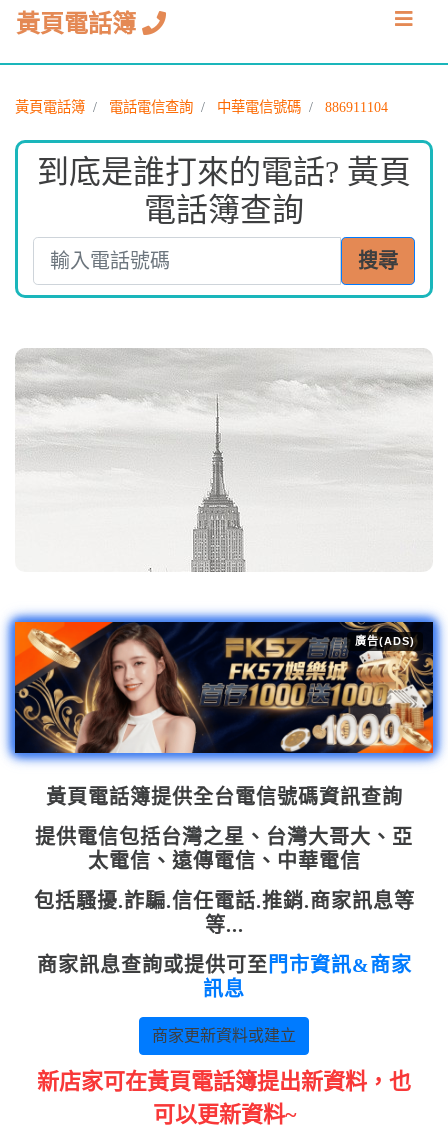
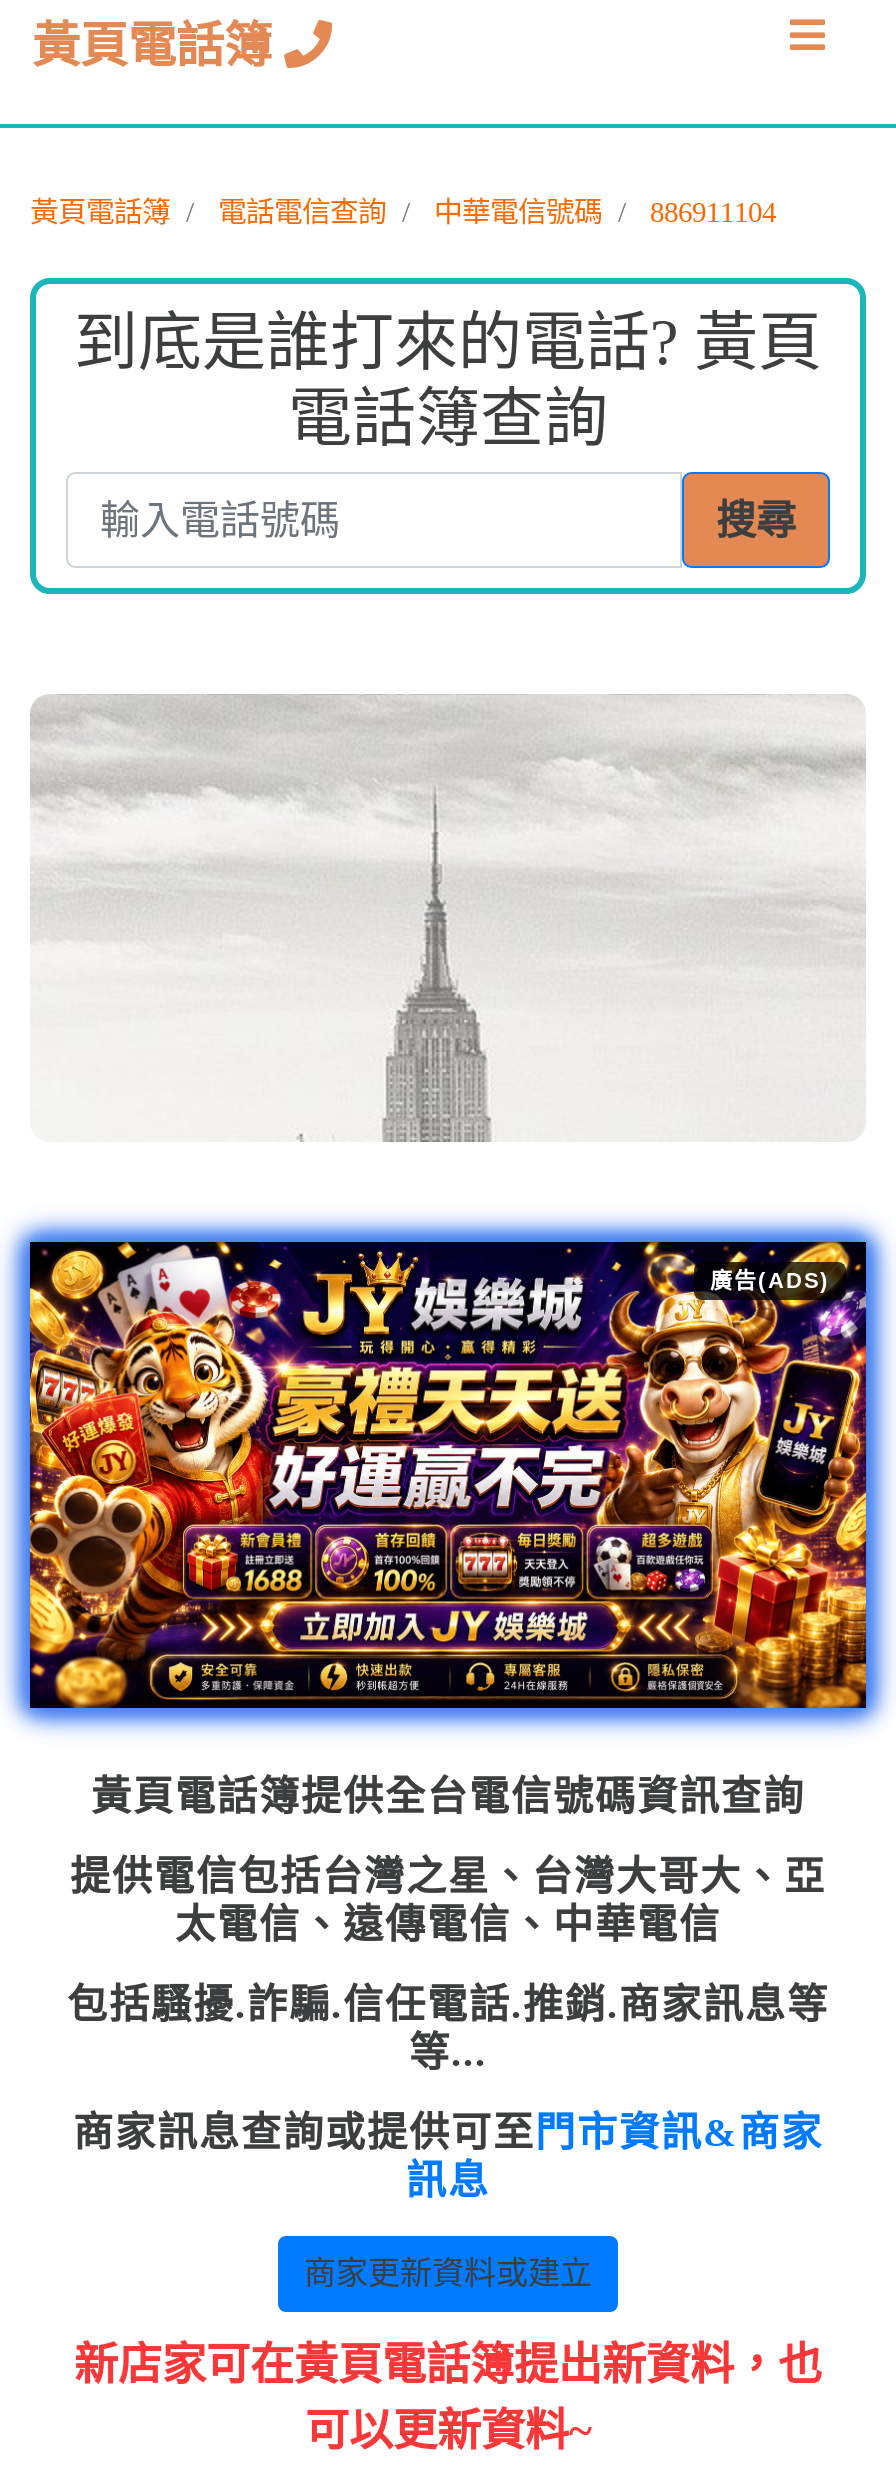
[14,621,434,754] [image] -> [28,1240,868,1710] [image]

